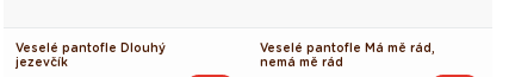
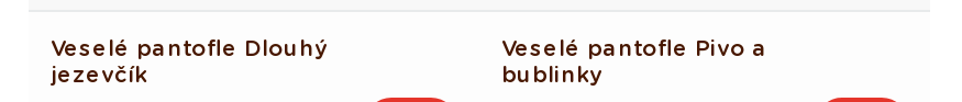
[260,40,435,69] Veselé pantofle Má mě rád, | nemá mě rád -> [501,34,767,87] Veselé pantofle Pivo a | bublinky

